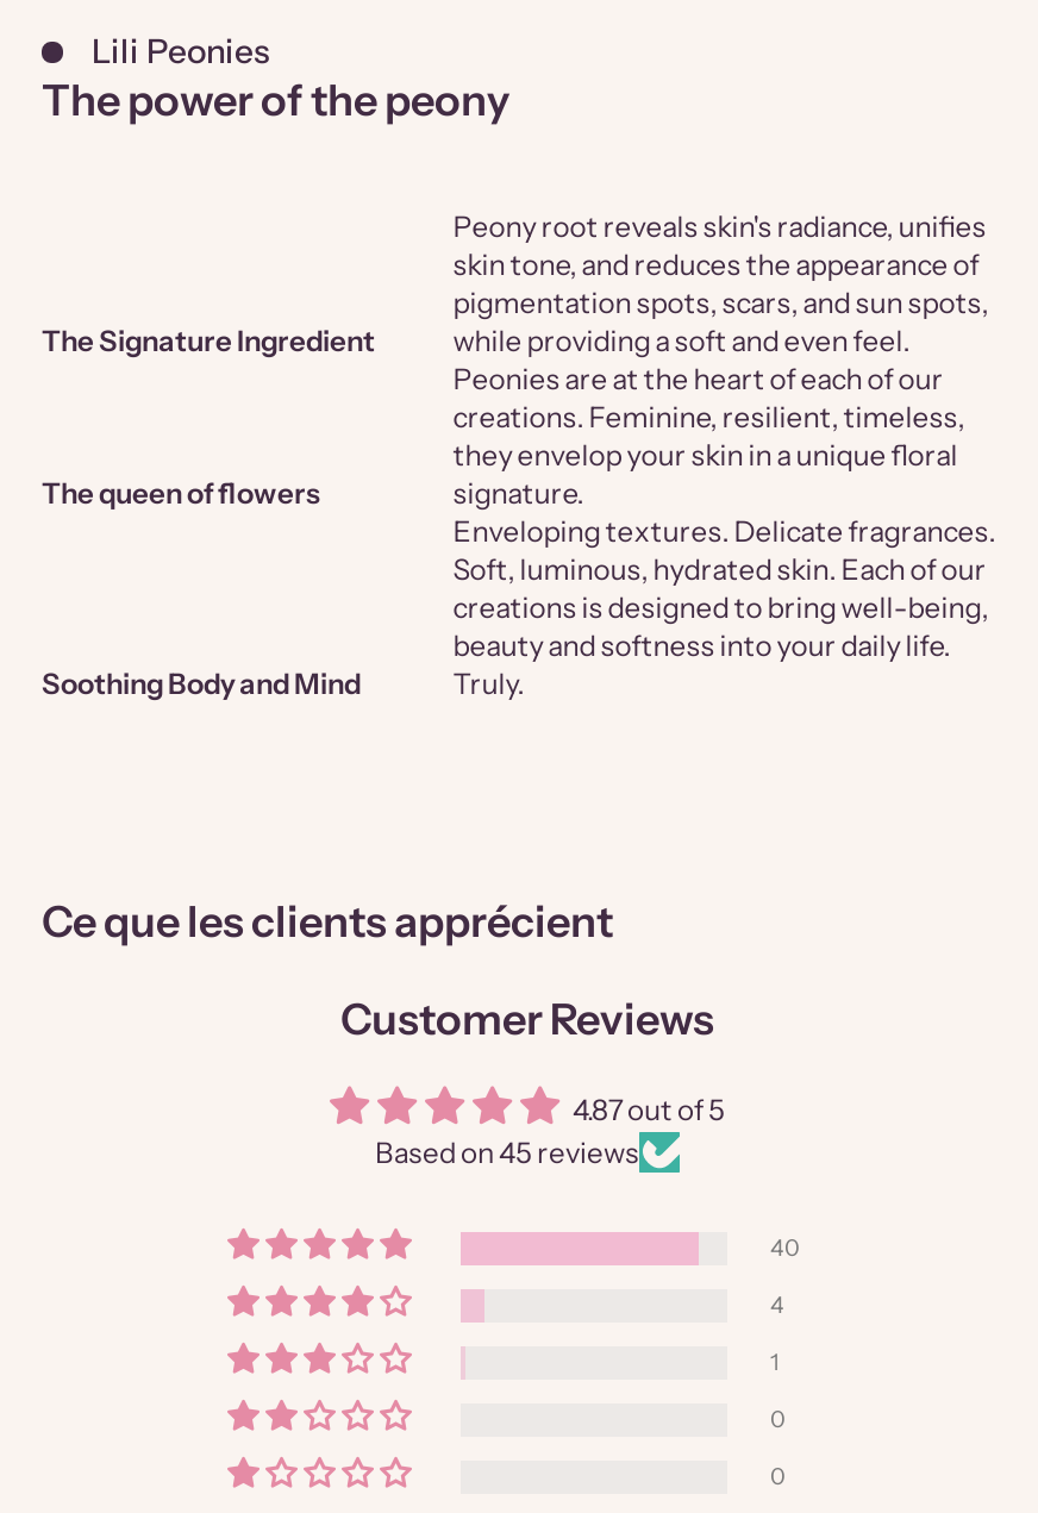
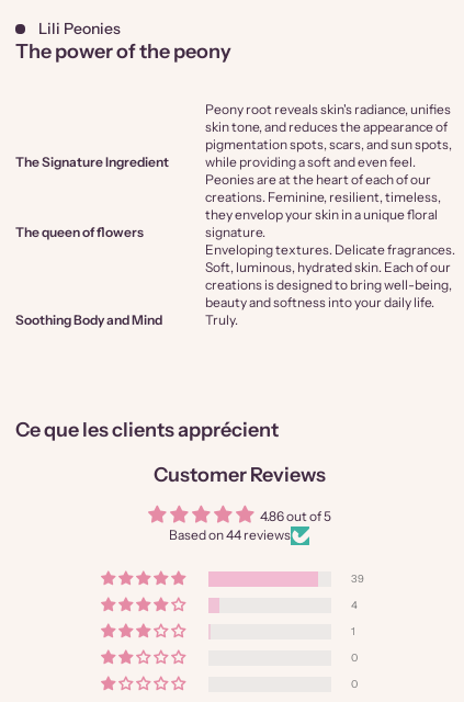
[573,1092,725,1128] 4.87 out of 5 -> [259,508,331,524] 4.86 out of 5
[375,1134,639,1170] Based on 45 reviews -> [169,527,291,543] Based on 44 reviews
[770,1234,799,1260] 40 -> [351,573,364,585] 39

